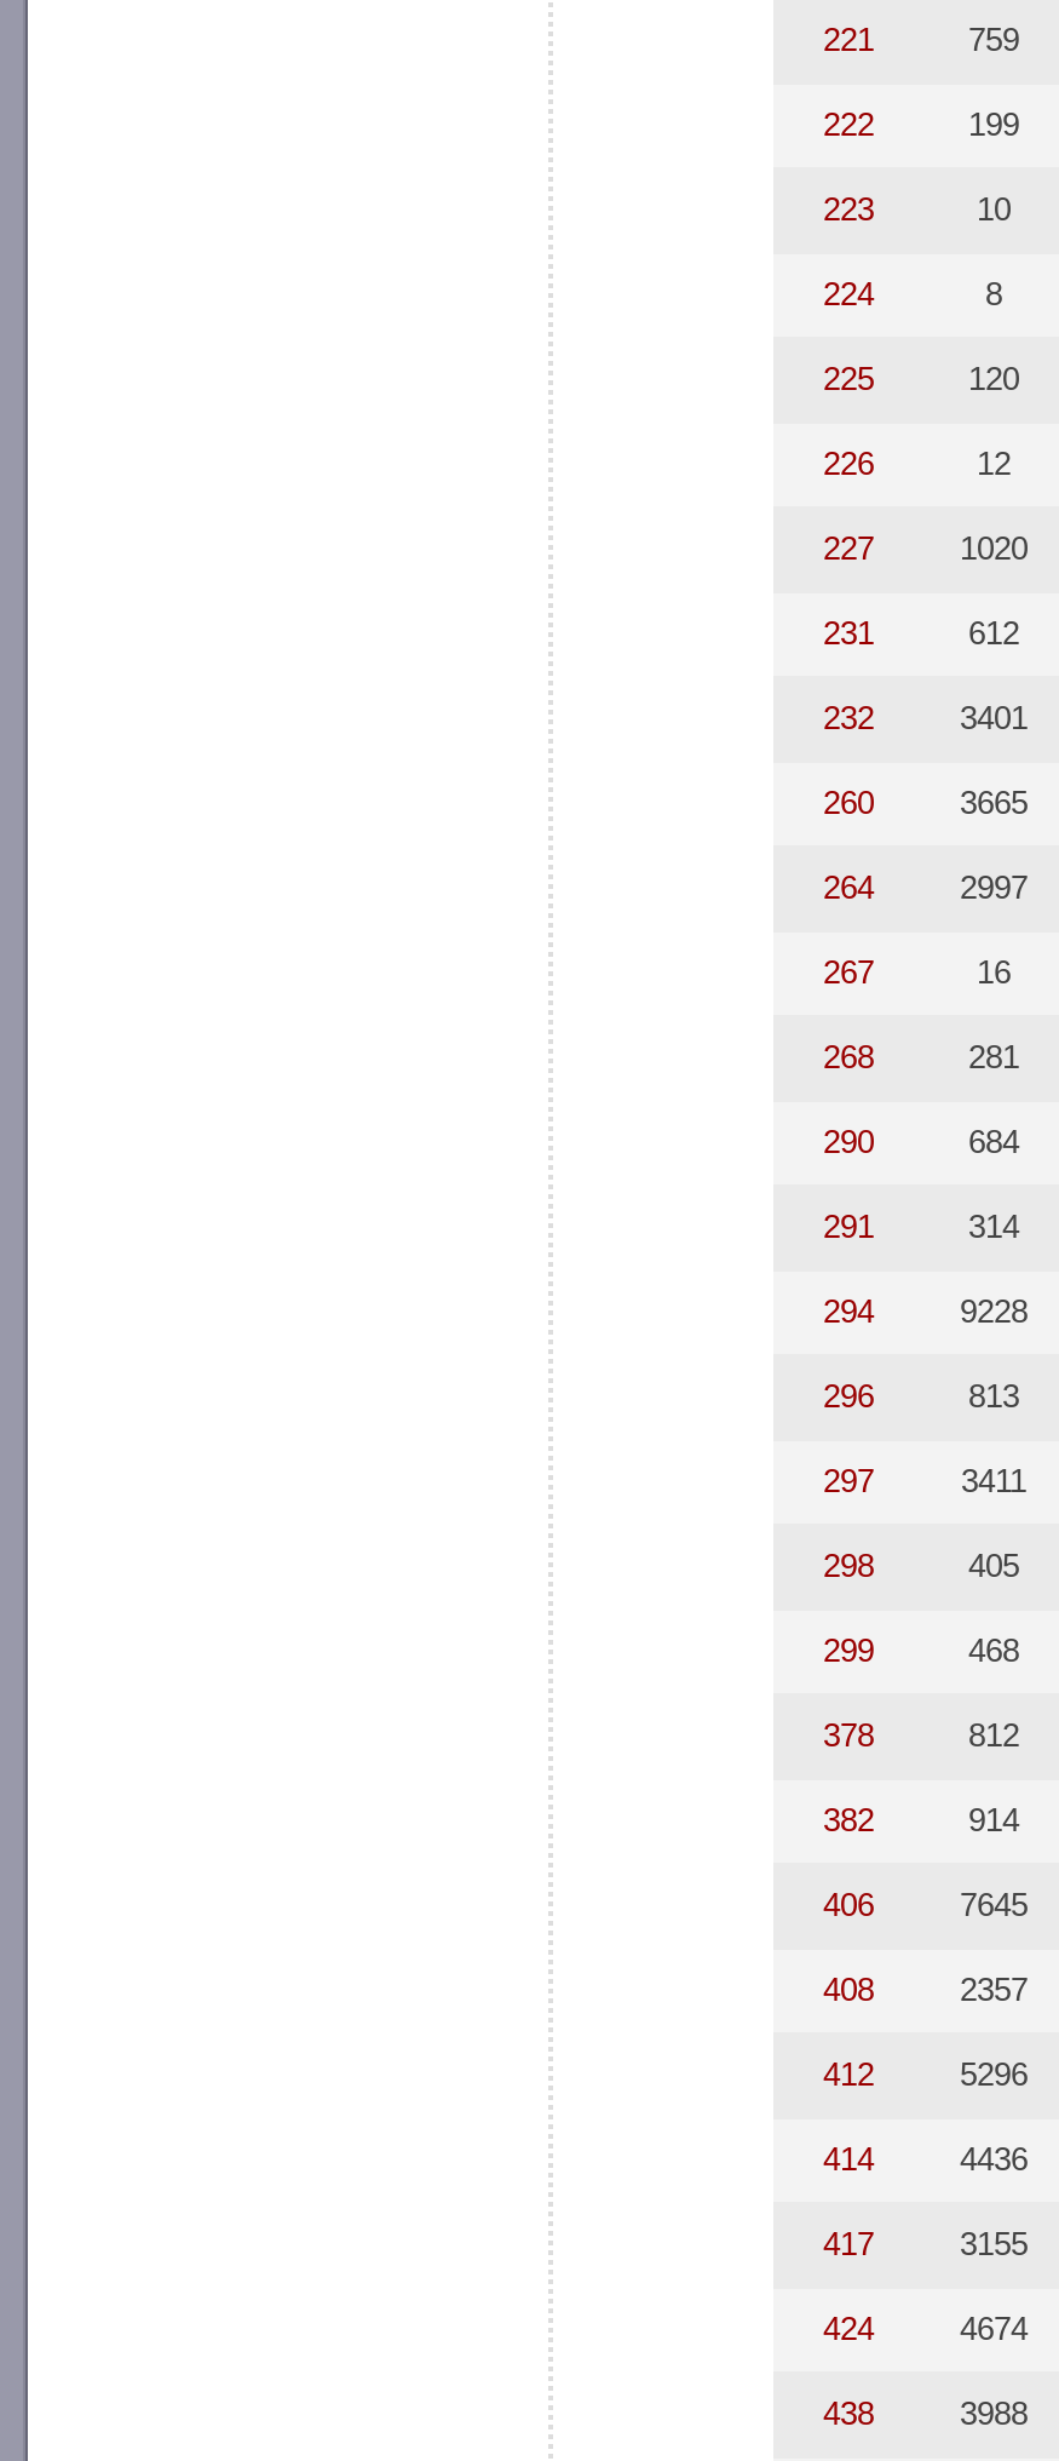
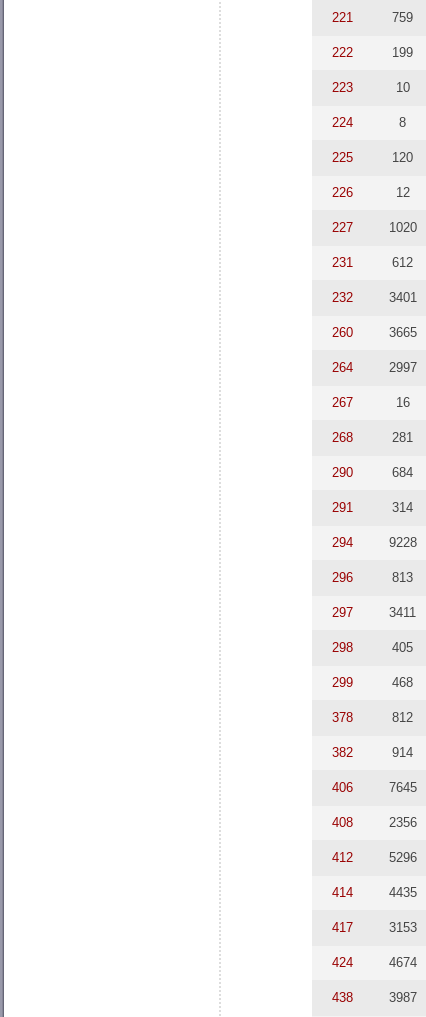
[960,1972,1028,2009] 2357 -> [389,815,417,830] 2356
[960,2142,1028,2178] 4436 -> [389,885,417,900] 4435
[960,2227,1028,2263] 3155 -> [389,920,417,935] 3153
[960,2396,1028,2433] 3988 -> [389,990,417,1005] 3987

